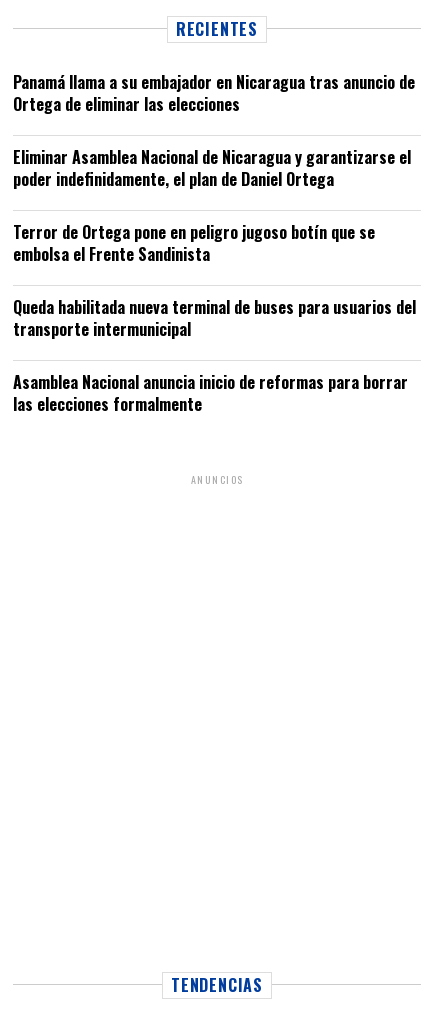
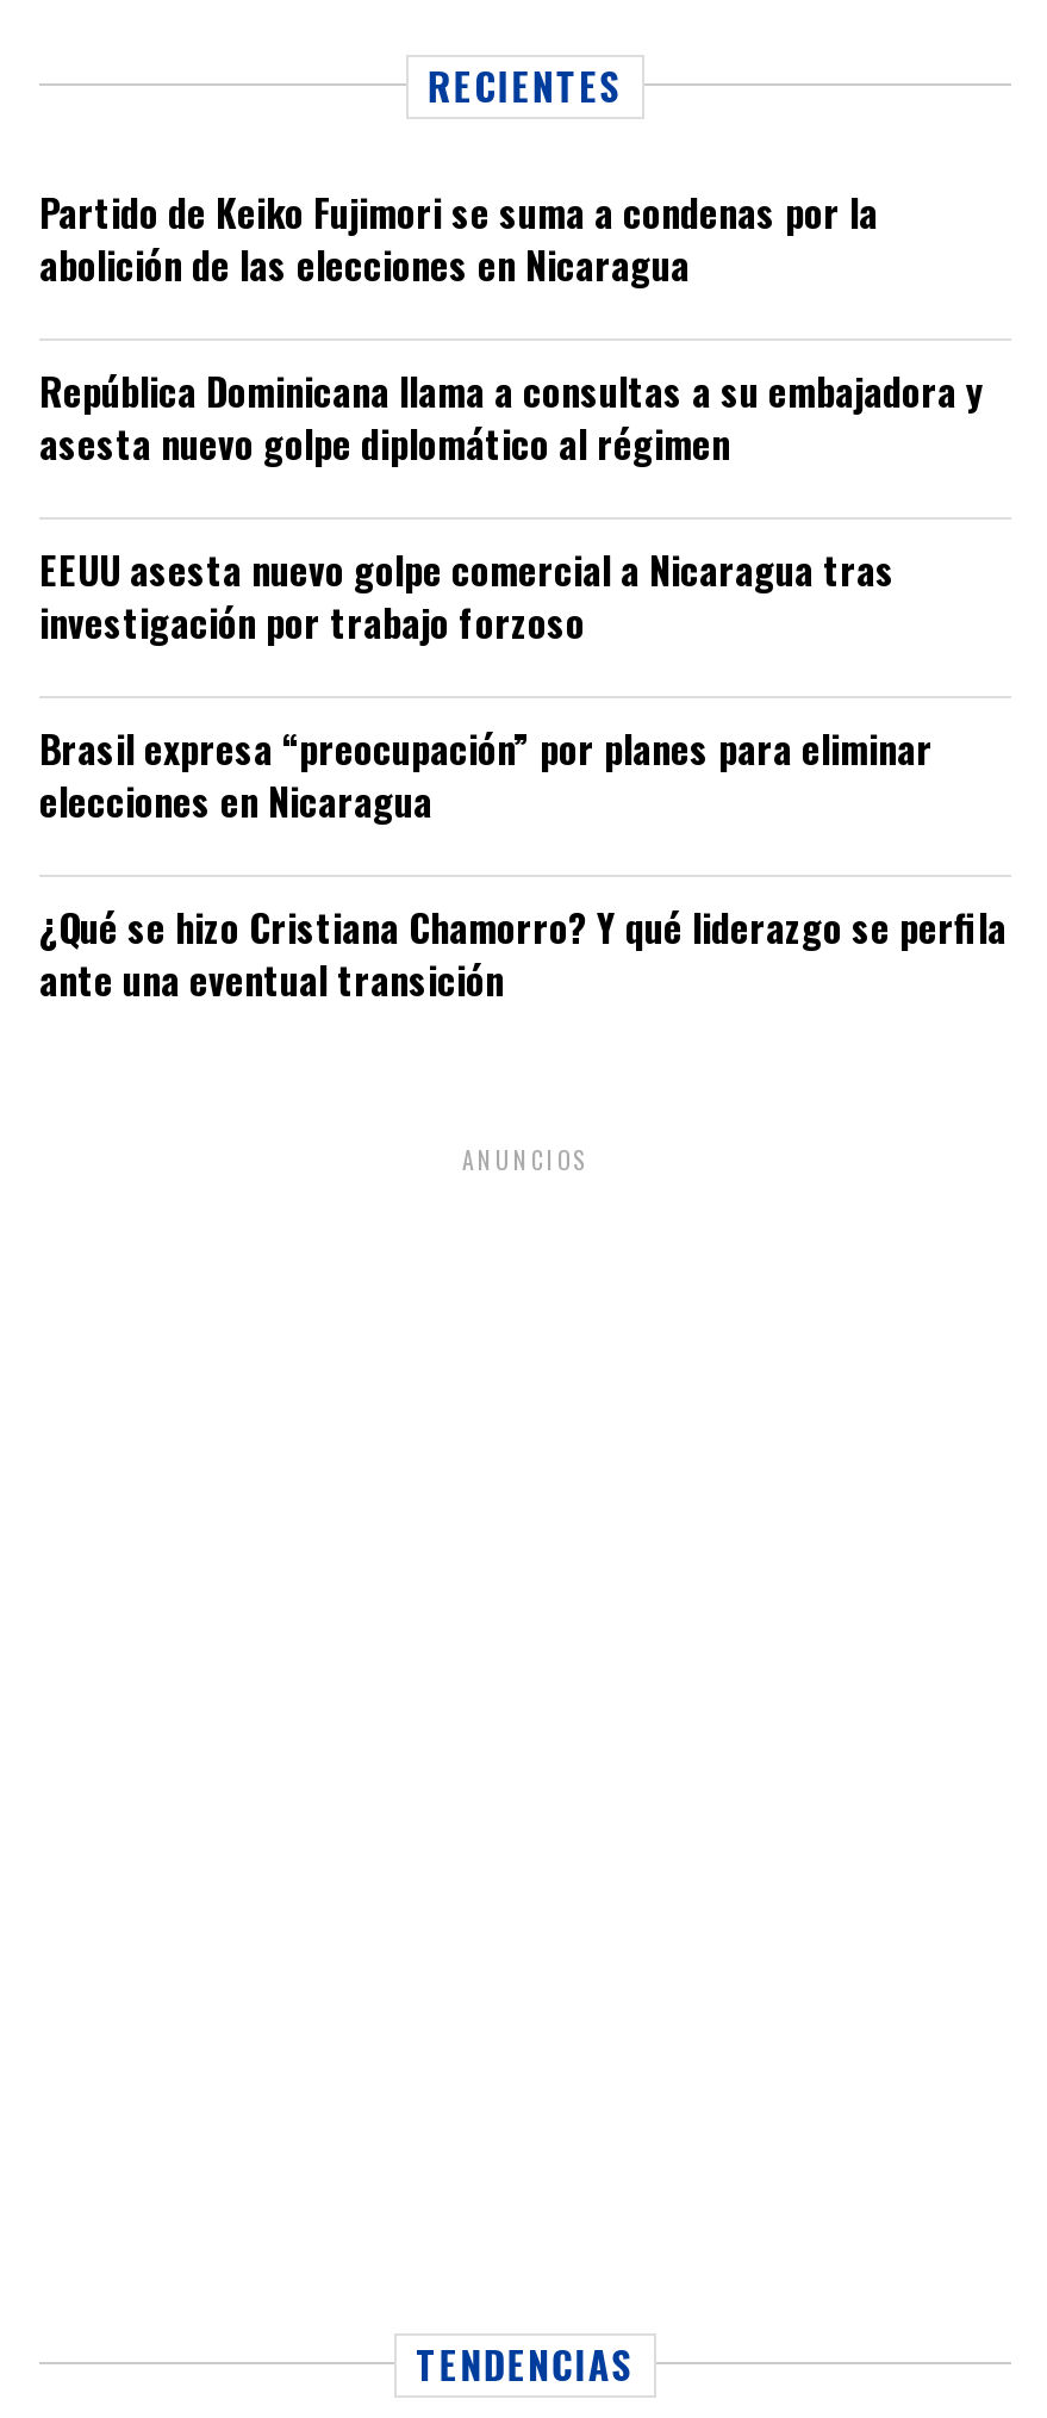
[13,70,415,116] Panamá llama a su embajador en Nicaragua tras anuncio de | Ortega de eliminar las elecciones -> [39,182,878,292] Partido de Keiko Fujimori se suma a condenas por la | abolición de las elecciones en Nicaragua
[13,145,411,191] Eliminar Asamblea Nacional de Nicaragua y garantizarse el | poder indefinidamente, el plan de Daniel Ortega -> [39,361,983,471] República Dominicana llama a consultas a su embajadora y | asesta nuevo golpe diplomático al régimen
[13,220,375,266] Terror de Ortega pone en peligro jugoso botín que se | embolsa el Frente Sandinista -> [39,540,895,649] EEUU asesta nuevo golpe comercial a Nicaragua tras | investigación por trabajo forzoso
[13,295,416,341] Queda habilitada nueva terminal de buses para usuarios del | transporte intermunicipal -> [39,719,933,828] Brasil expresa “preocupación” por planes para eliminar | elecciones en Nicaragua
[13,370,408,416] Asamblea Nacional anuncia inicio de reformas para borrar | las elecciones formalmente -> [39,897,1007,1007] ¿Qué se hizo Cristiana Chamorro? Y qué liderazgo se perfila | ante una eventual transición

